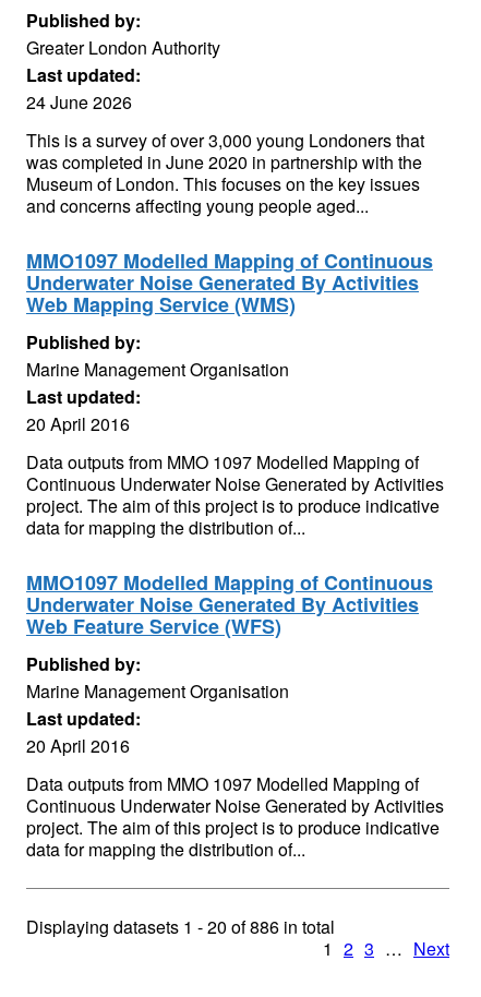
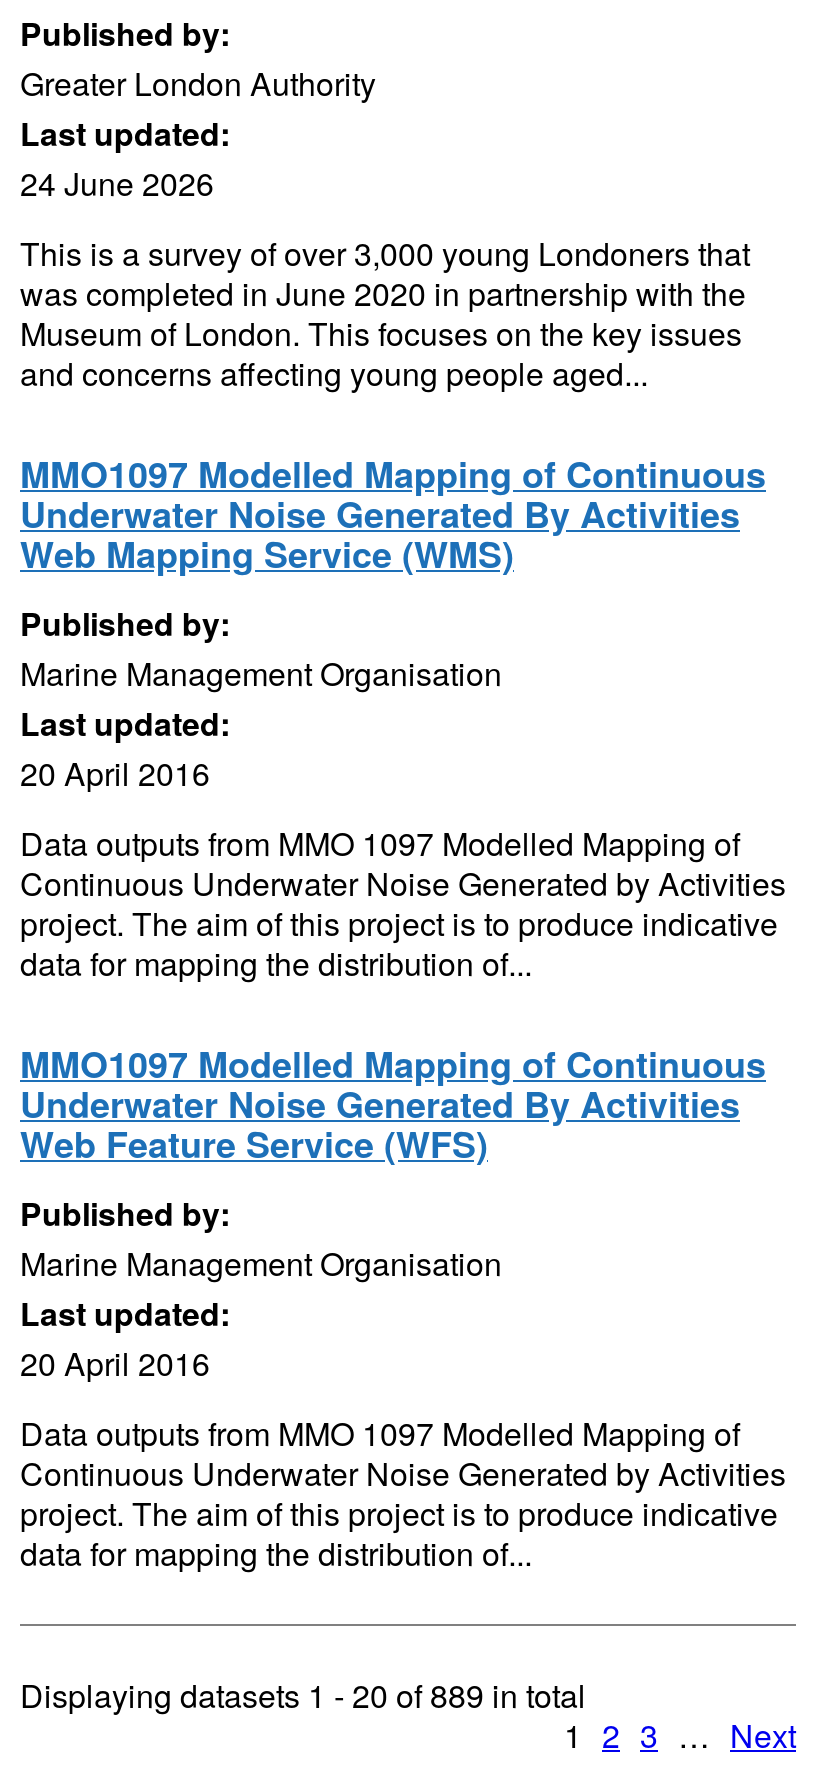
[26,914,335,939] Displaying datasets 1 - 20 of 886 in total -> [20,1672,586,1718] Displaying datasets 1 - 20 of 889 in total

